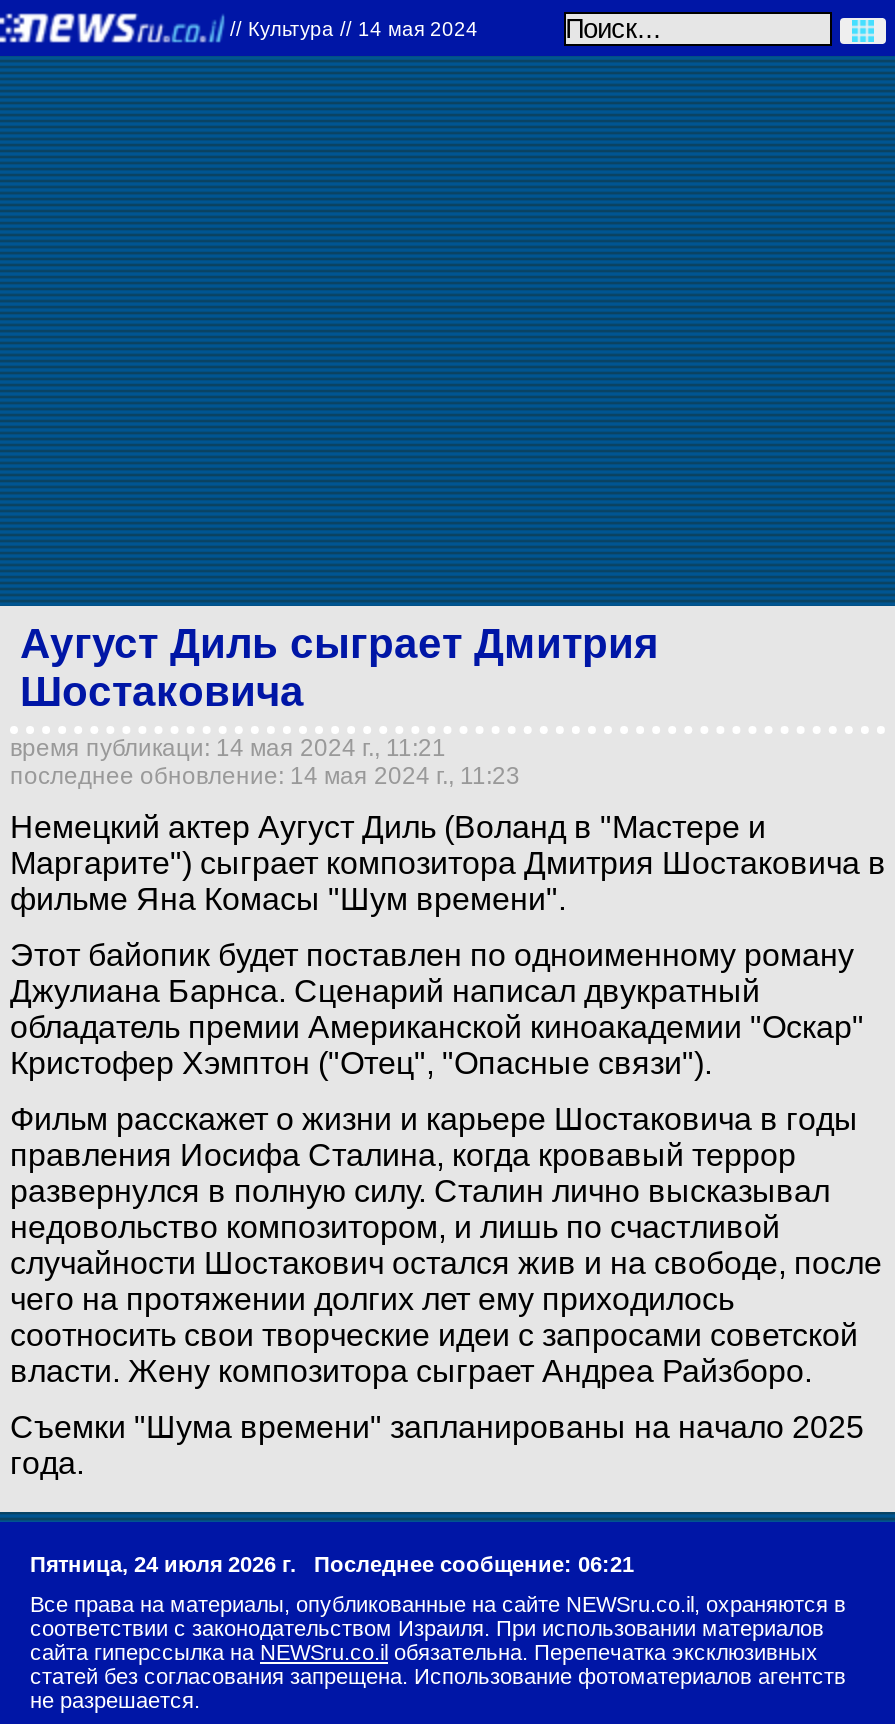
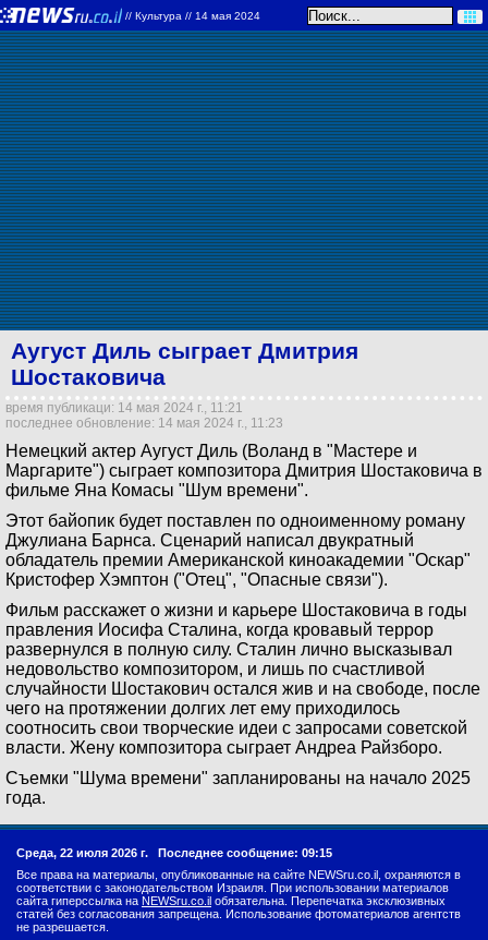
[30,1552,634,1576] Пятница, 24 июля 2026 г. Последнее сообщение: 06:21 -> [16,846,332,859] Среда, 22 июля 2026 г. Последнее сообщение: 09:15

